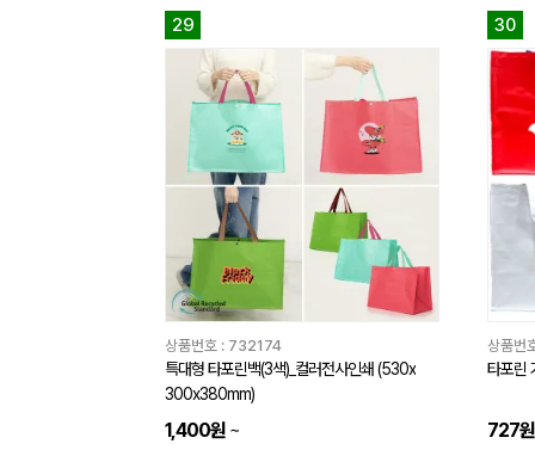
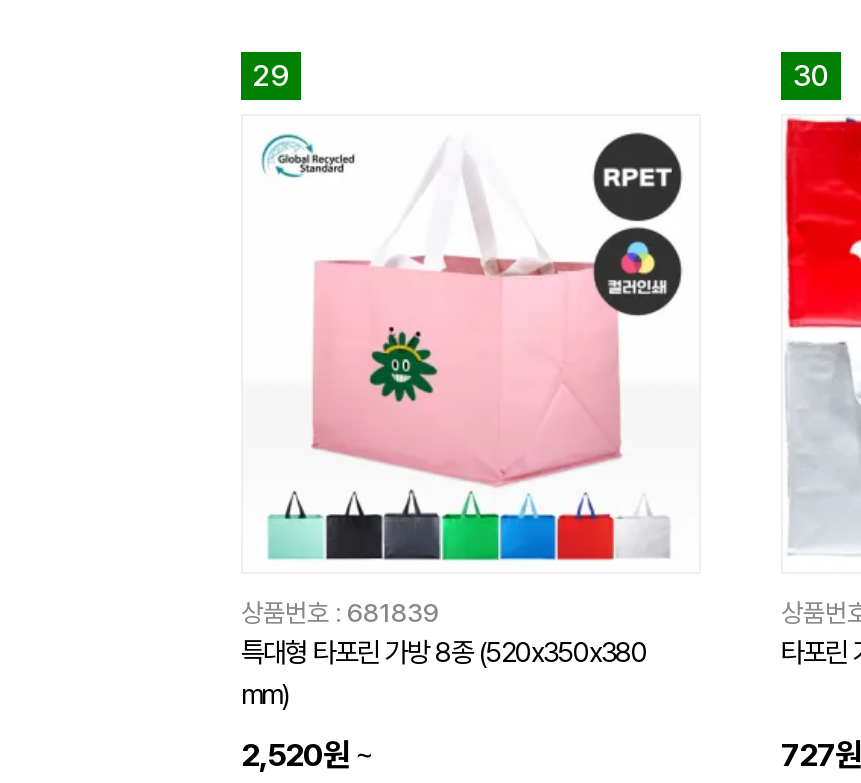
[165,50,436,403] [image] | 상품번호 : 732174 | 특대형 타포린백(3색)_컬러전사인쇄 (530x | 300x380mm) -> [241,118,693,710] [image] | 상품번호 : 681839 | 특대형 타포린 가방 8종 (520x350x380 | mm)
[165,418,240,441] 1,400원 ~ -> [241,735,373,773] 2,520원 ~

